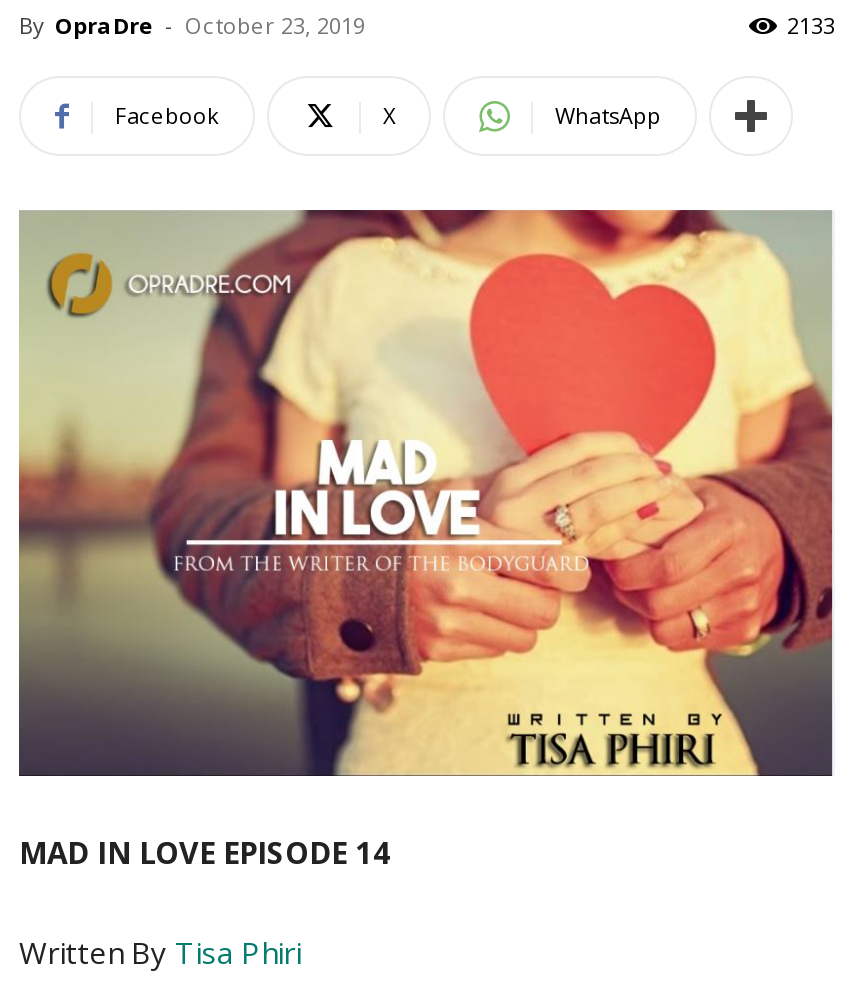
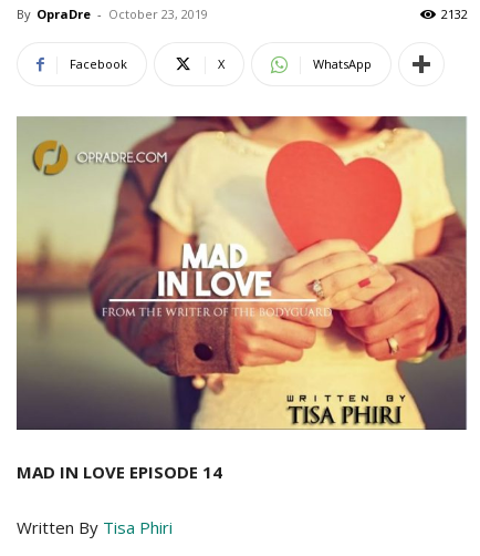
[787,10,835,40] 2133 -> [441,6,468,22] 2132

